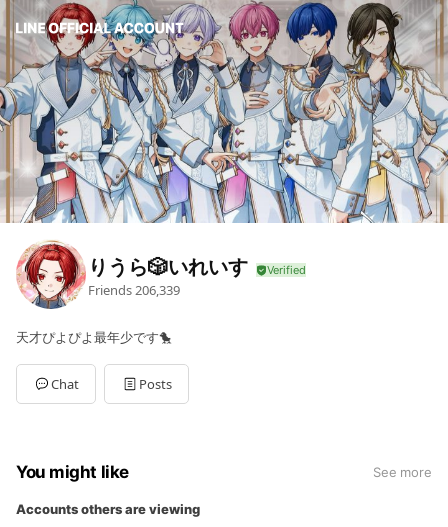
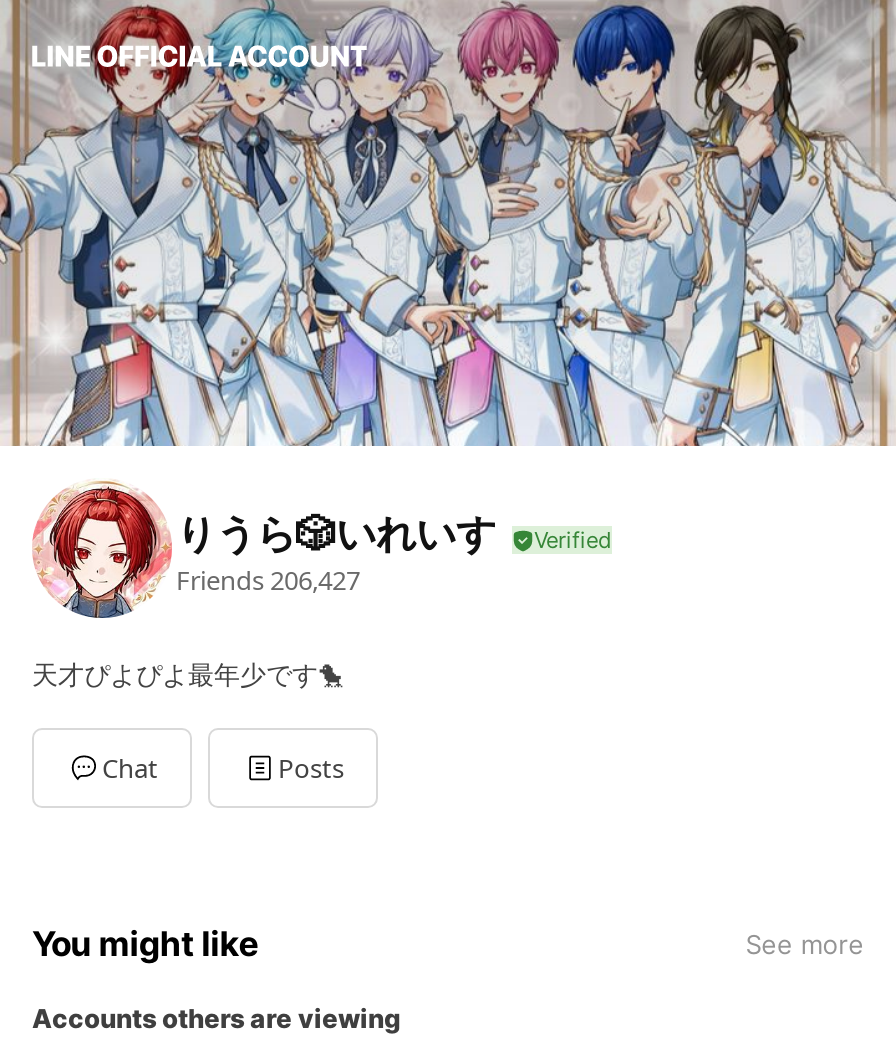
[88,281,180,299] Friends 206,339 -> [176,562,360,598] Friends 206,427

